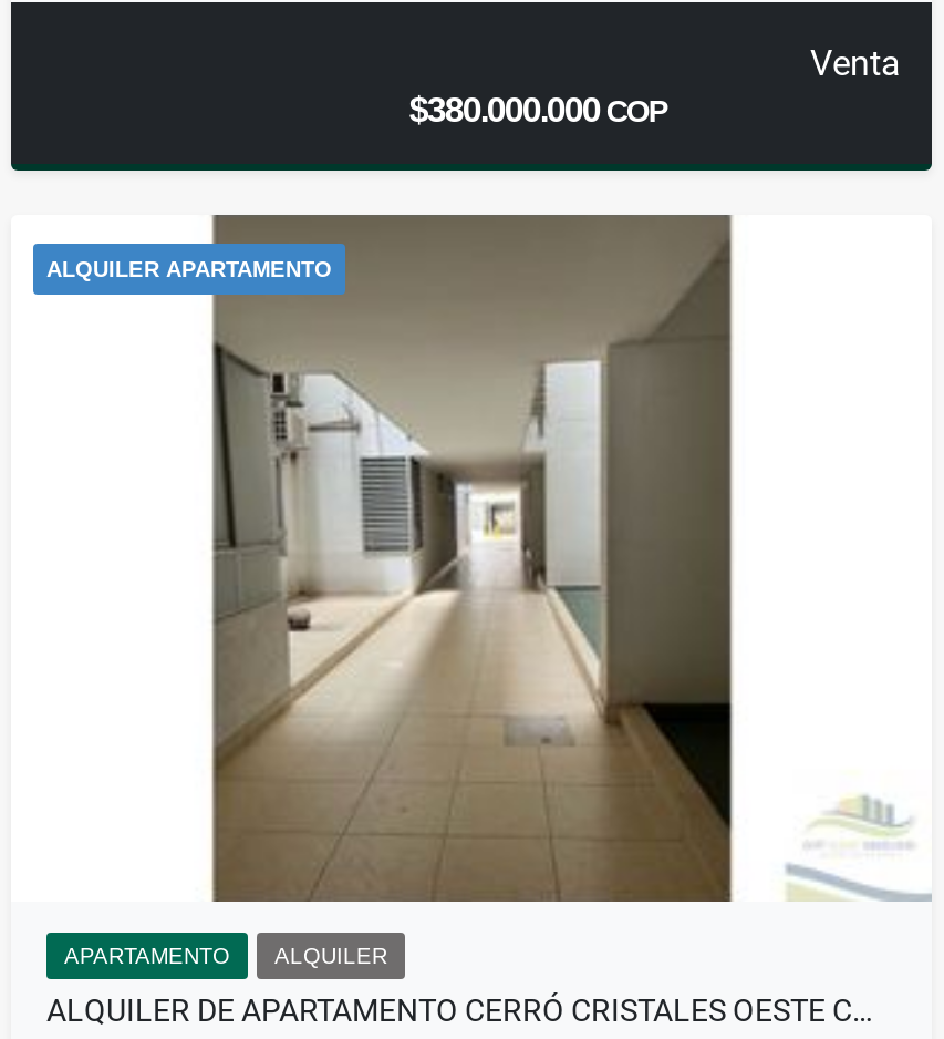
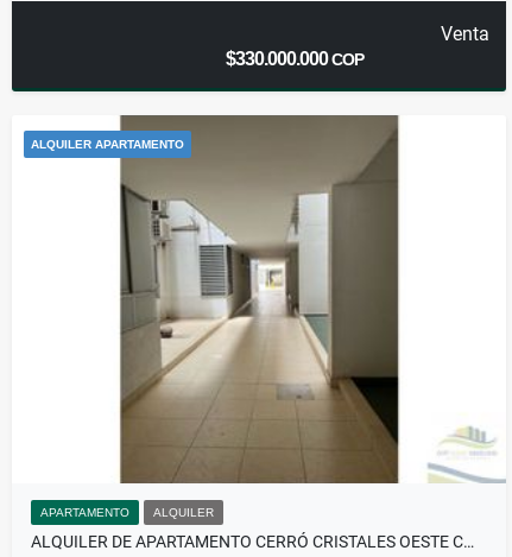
[409,91,666,129] $380.000.000 COP -> [225,49,363,69] $330.000.000 COP

